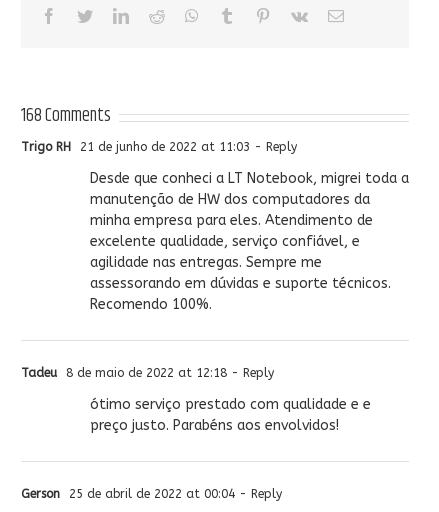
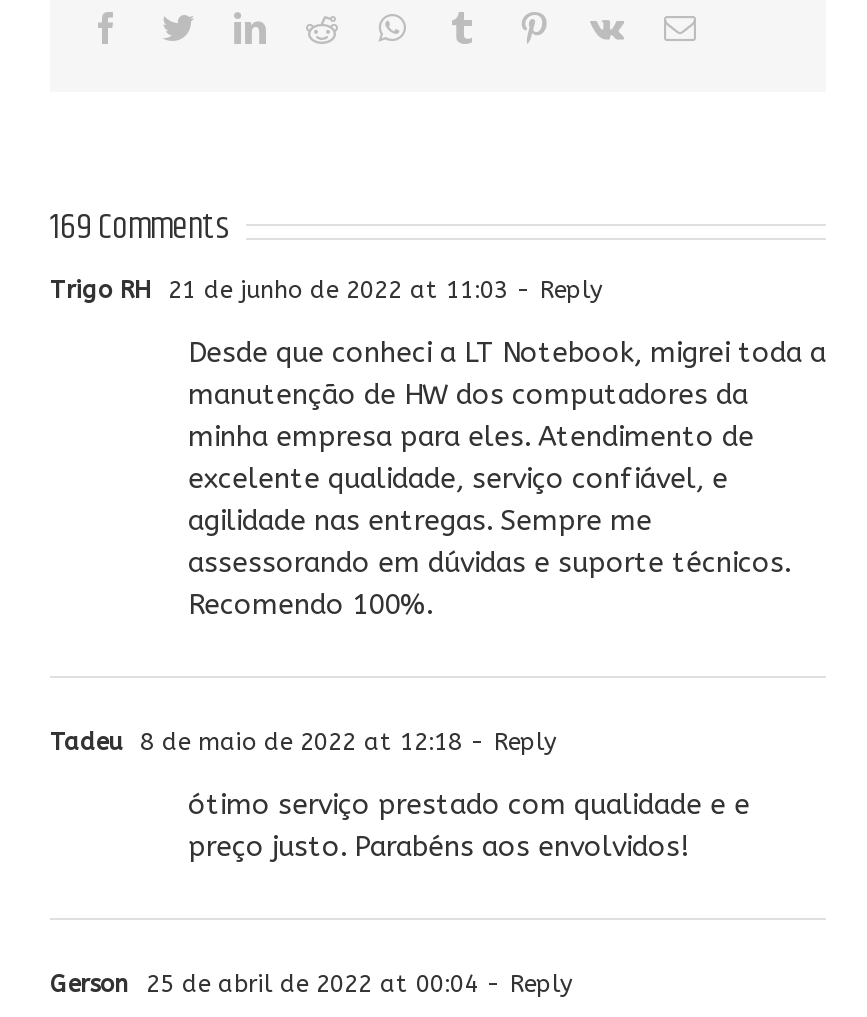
[21,102,111,130] 168 Comments -> [50,201,230,257] 169 Comments

